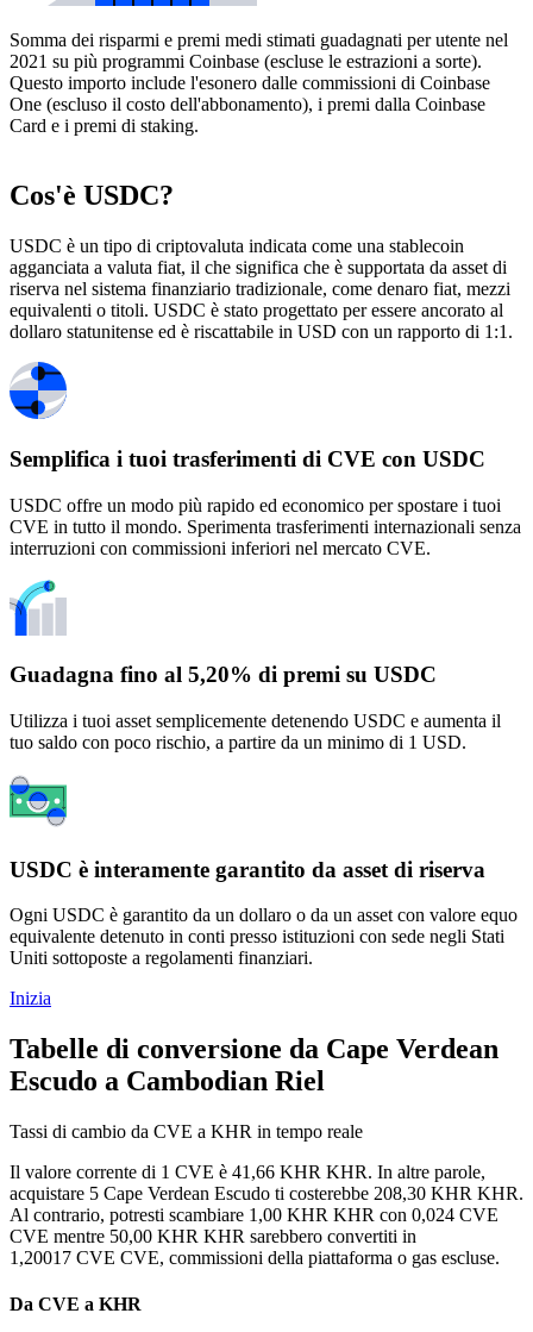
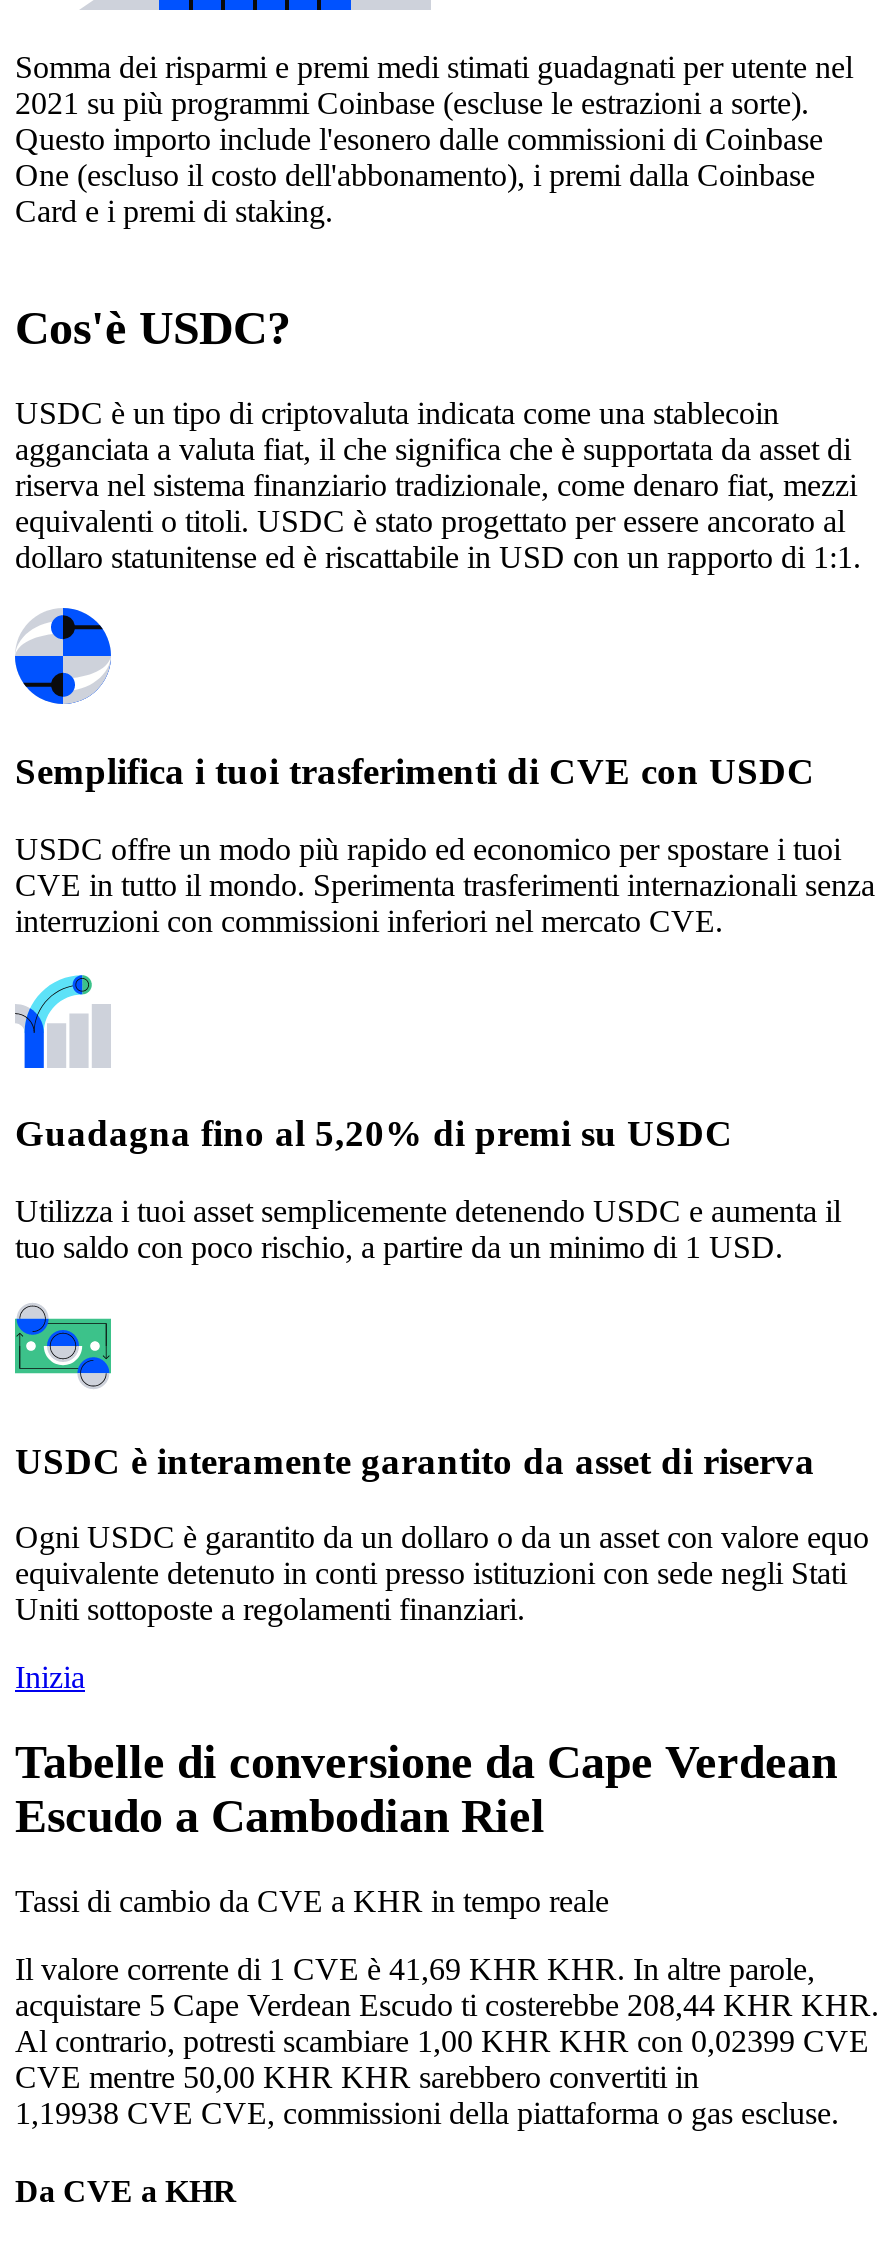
[10,1162,485,1182] Il valore corrente di 1 CVE è 41,66 KHR KHR. In altre parole, -> [15,1952,815,1986] Il valore corrente di 1 CVE è 41,69 KHR KHR. In altre parole,
[10,1183,523,1204] acquistare 5 Cape Verdean Escudo ti costerebbe 208,30 KHR KHR. -> [15,1988,879,2022] acquistare 5 Cape Verdean Escudo ti costerebbe 208,44 KHR KHR.
[10,1205,498,1225] Al contrario, potresti scambiare 1,00 KHR KHR con 0,024 CVE -> [15,2024,869,2058] Al contrario, potresti scambiare 1,00 KHR KHR con 0,02399 CVE
[10,1248,500,1268] 1,20017 CVE CVE, commissioni della piattaforma o gas escluse. -> [15,2096,839,2130] 1,19938 CVE CVE, commissioni della piattaforma o gas escluse.

